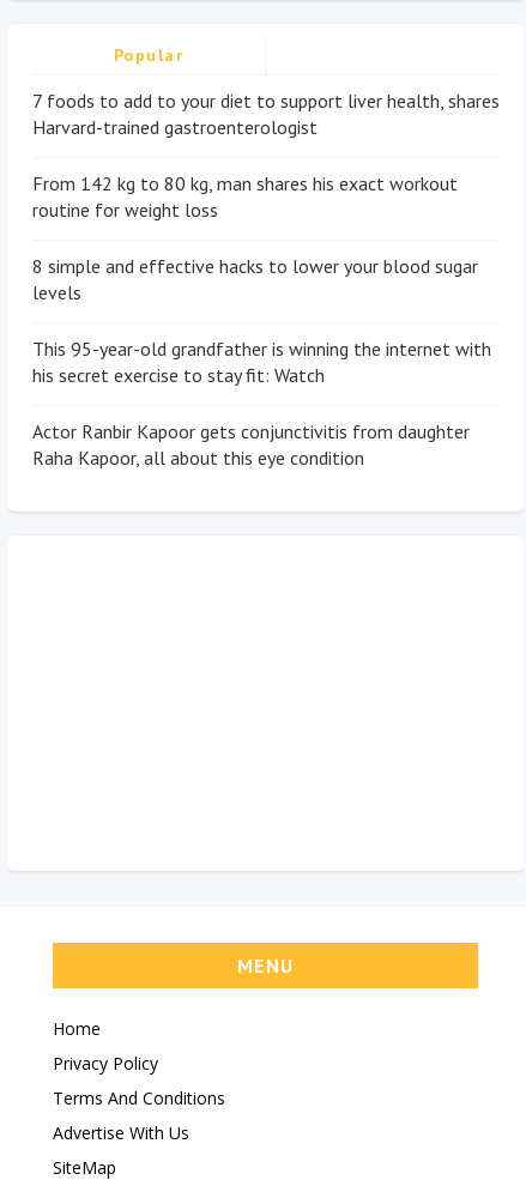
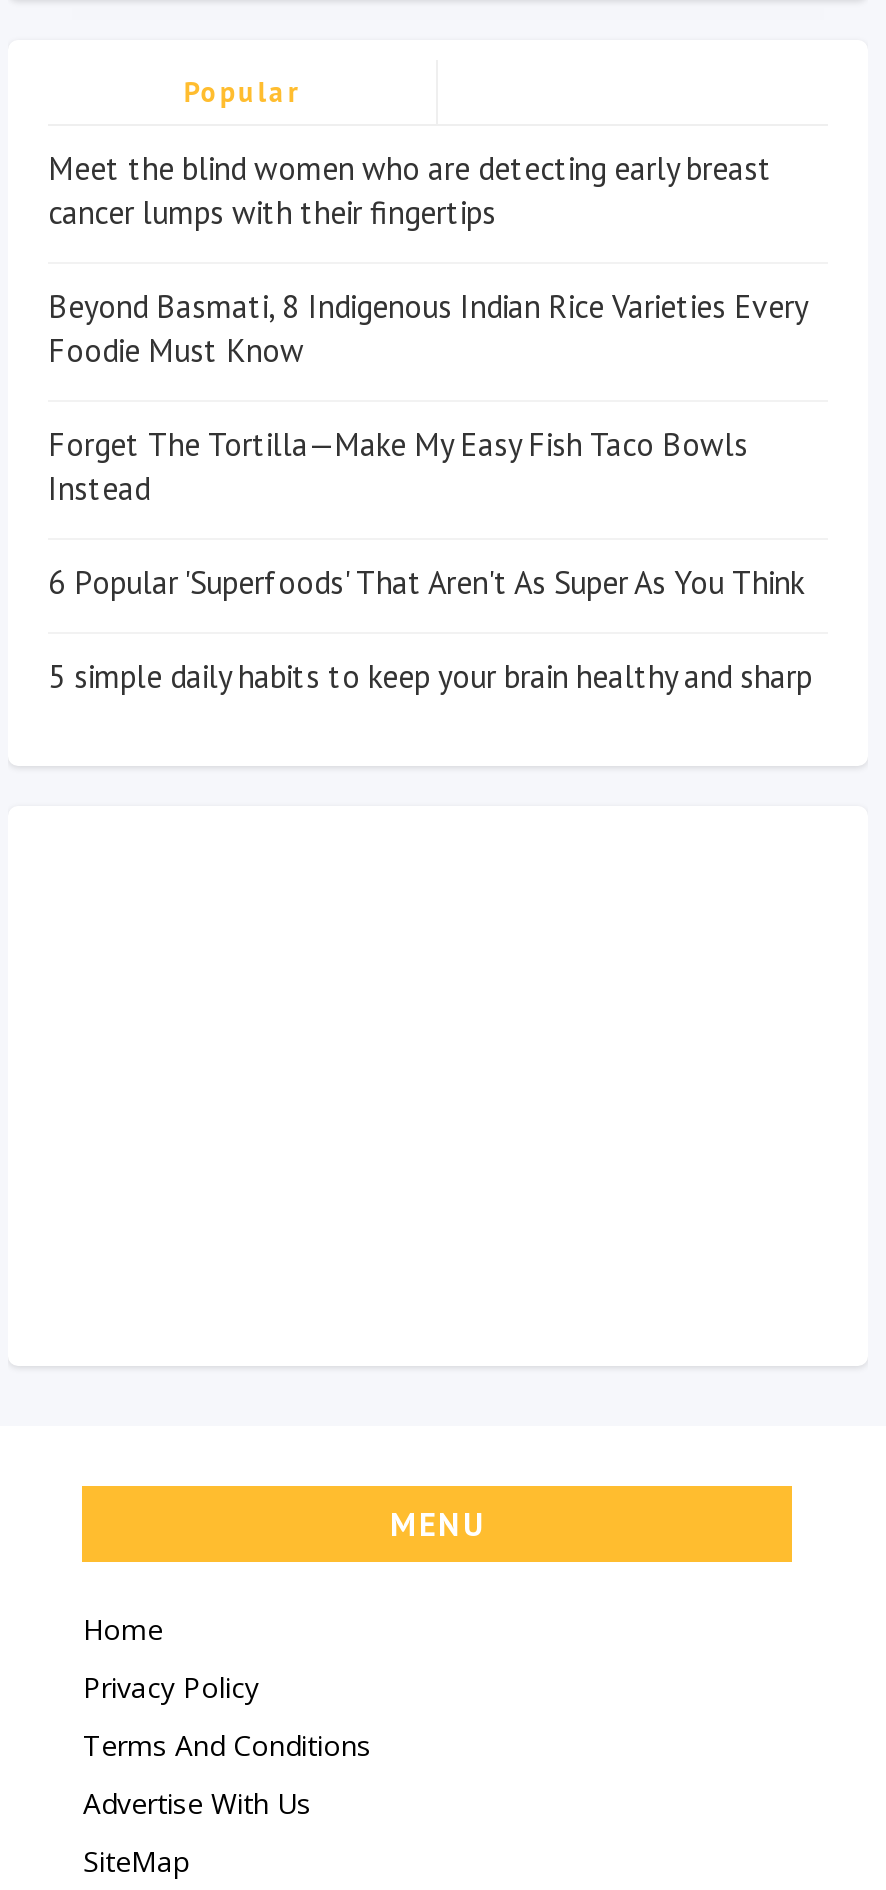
[32,88,500,139] 7 foods to add to your diet to support liver health, shares | Harvard-trained gastroenterologist -> [48,148,772,232] Meet the blind women who are detecting early breast | cancer lumps with their fingertips
[32,171,458,221] From 142 kg to 80 kg, man shares his exact workout | routine for weight loss -> [48,286,806,370] Beyond Basmati, 8 Indigenous Indian Rice Varieties Every | Foodie Must Know
[32,254,478,304] 8 simple and effective hacks to lower your blood sugar | levels -> [48,424,748,508] Forget The Tortilla—Make My Easy Fish Taco Bowls | Instead
[32,336,491,387] This 95-year-old grandfather is winning the internet with | his secret exercise to stay fit: Watch -> [48,562,804,602] 6 Popular 'Superfoods' That Aren't As Super As You Think
[32,419,470,469] Actor Ranbir Kapoor gets conjunctivitis from daughter | Raha Kapoor, all about this eye condition -> [48,656,812,696] 5 simple daily habits to keep your brain healthy and sharp

